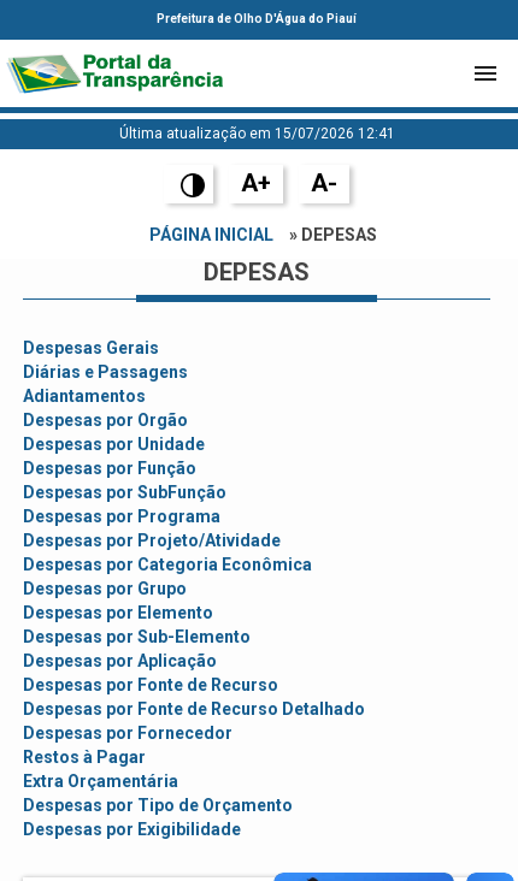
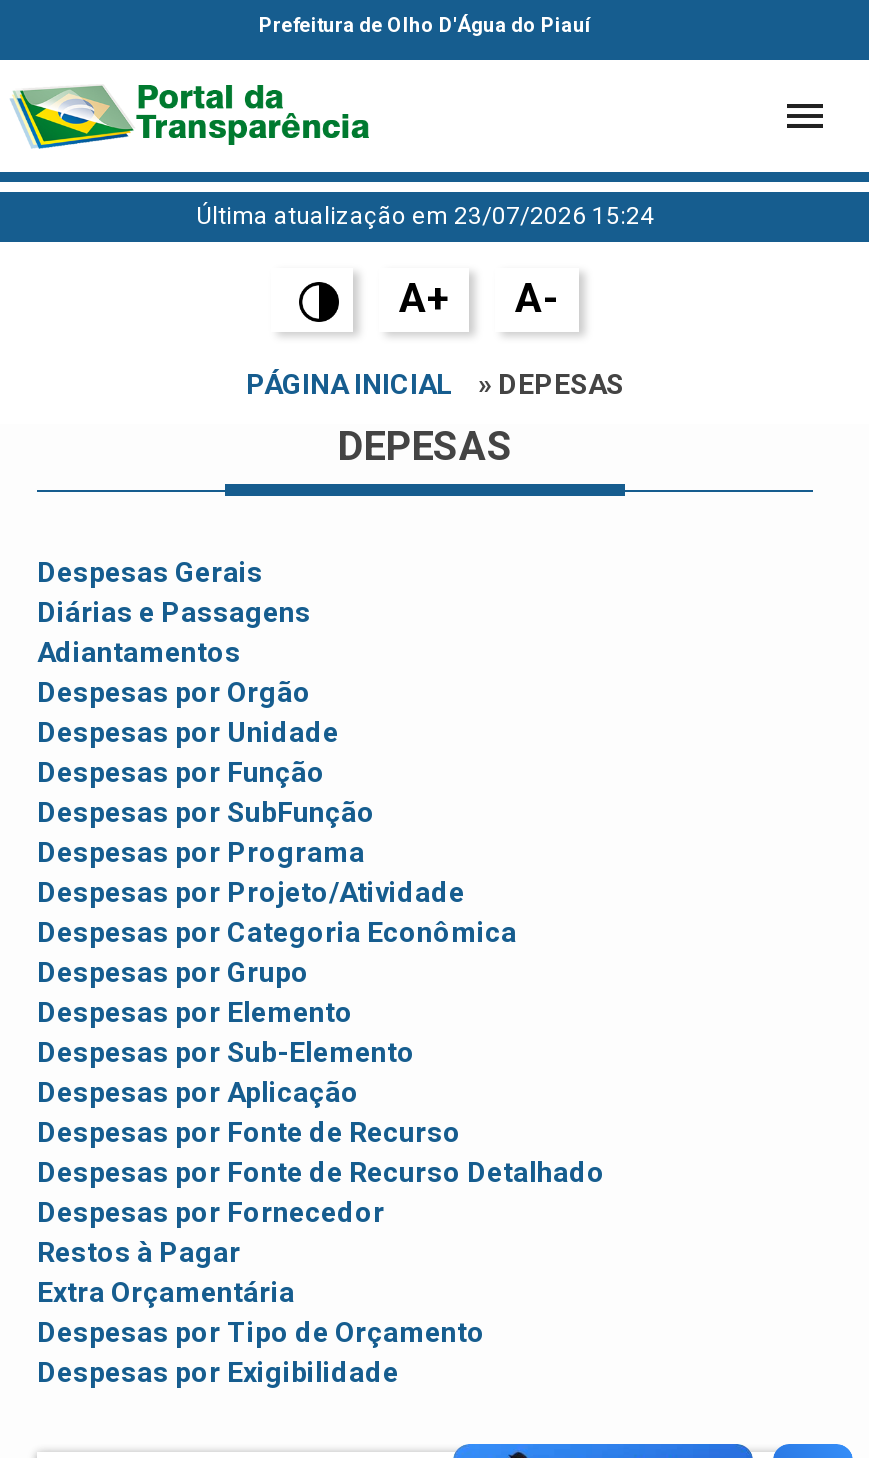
[119,125,395,142] Última atualização em 15/07/2026 12:41 -> [196,202,654,230] Última atualização em 23/07/2026 15:24

